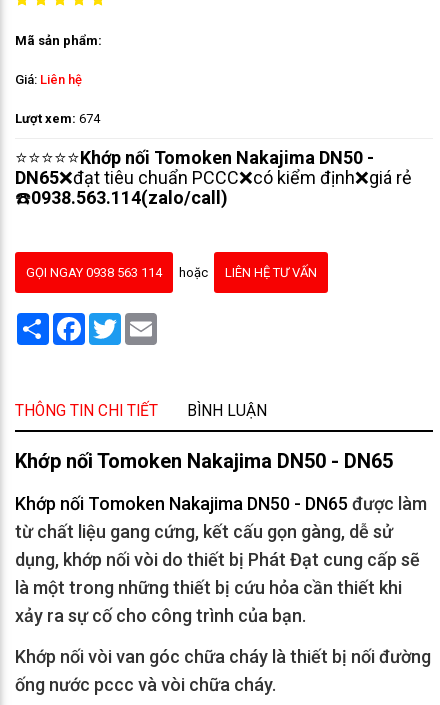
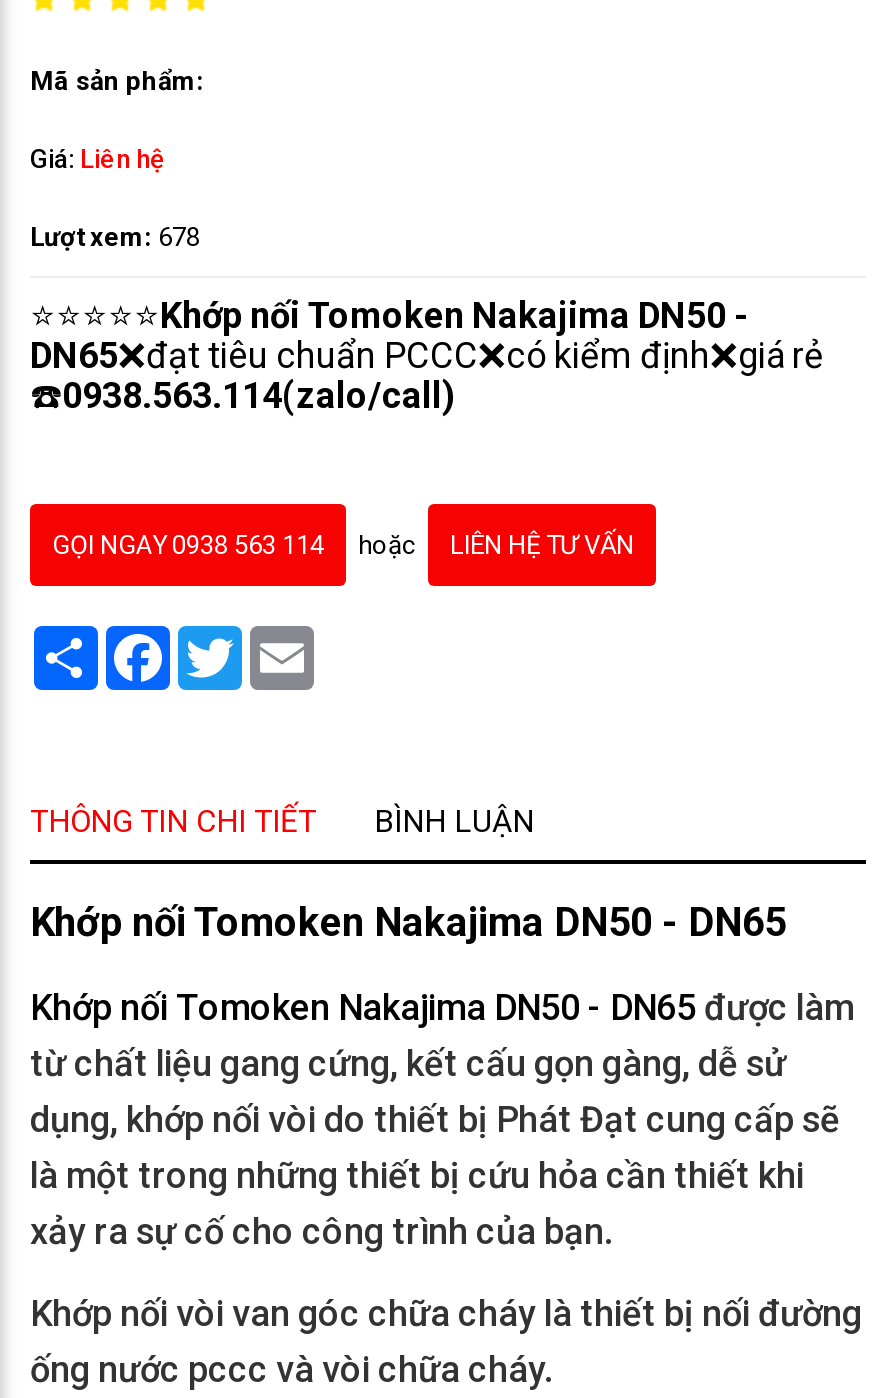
[15,110,100,125] Lượt xem: 674 -> [30,221,200,251] Lượt xem: 678

